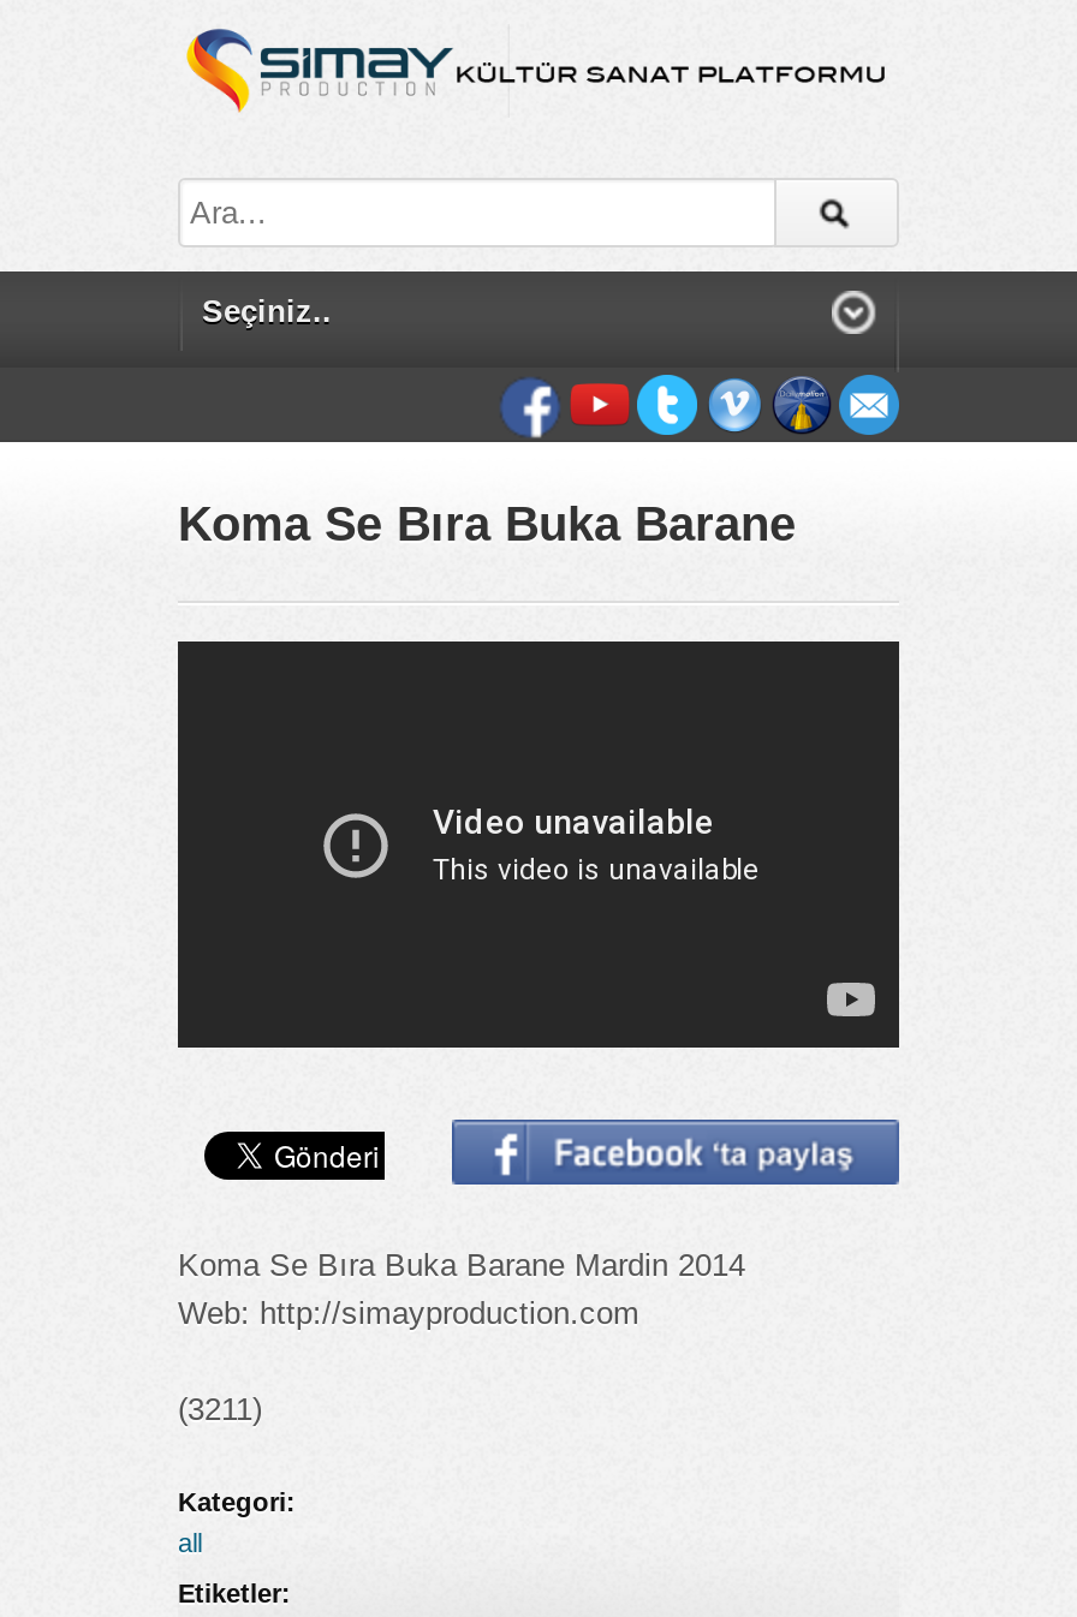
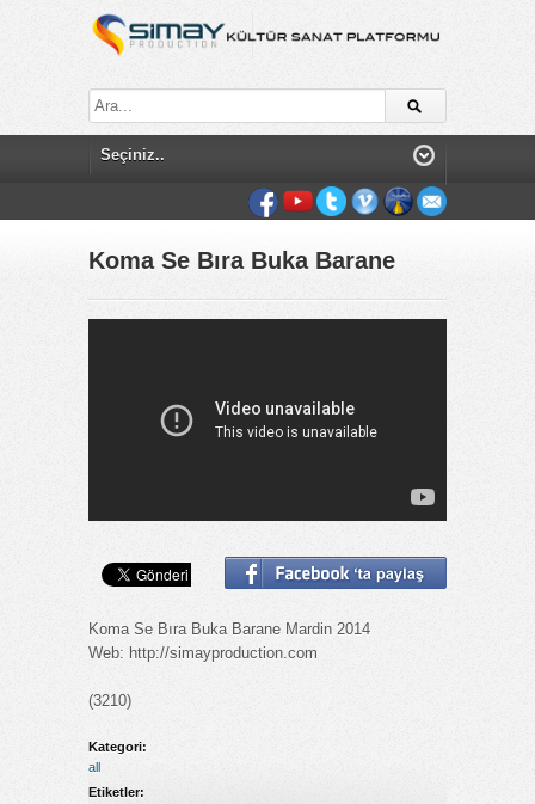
[178,1391,262,1427] (3211) -> [88,692,131,710] (3210)

